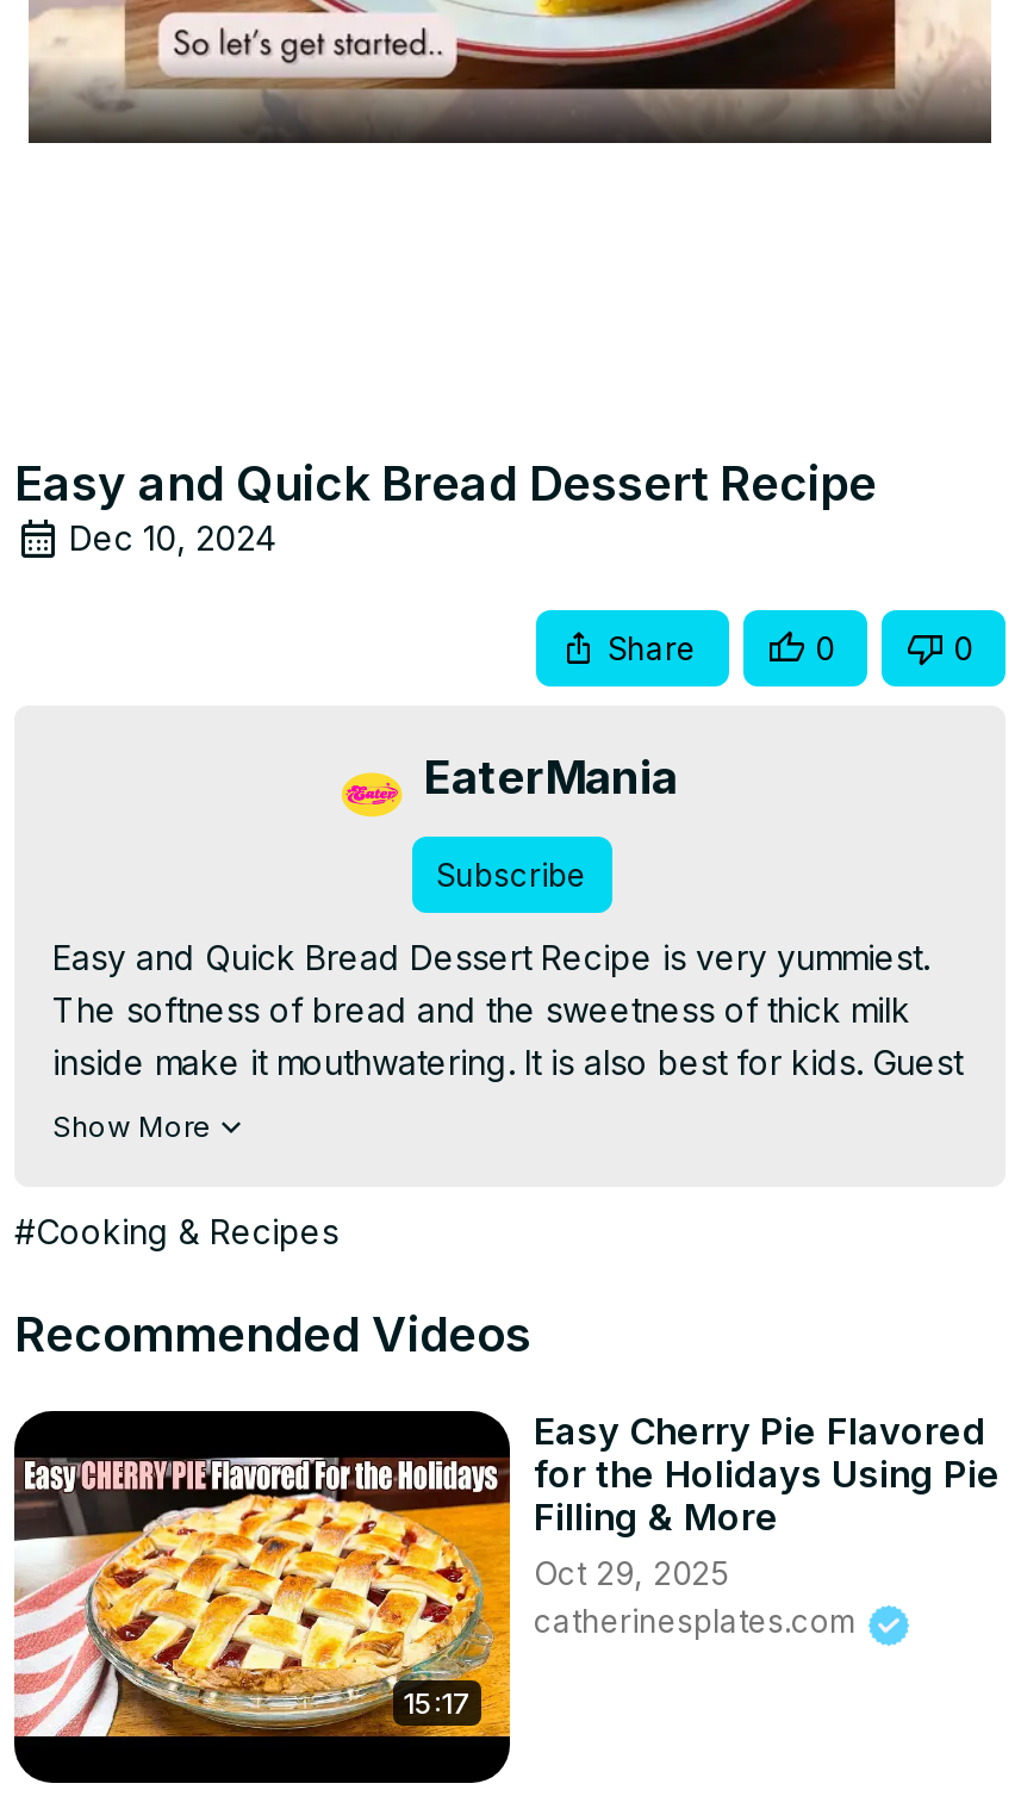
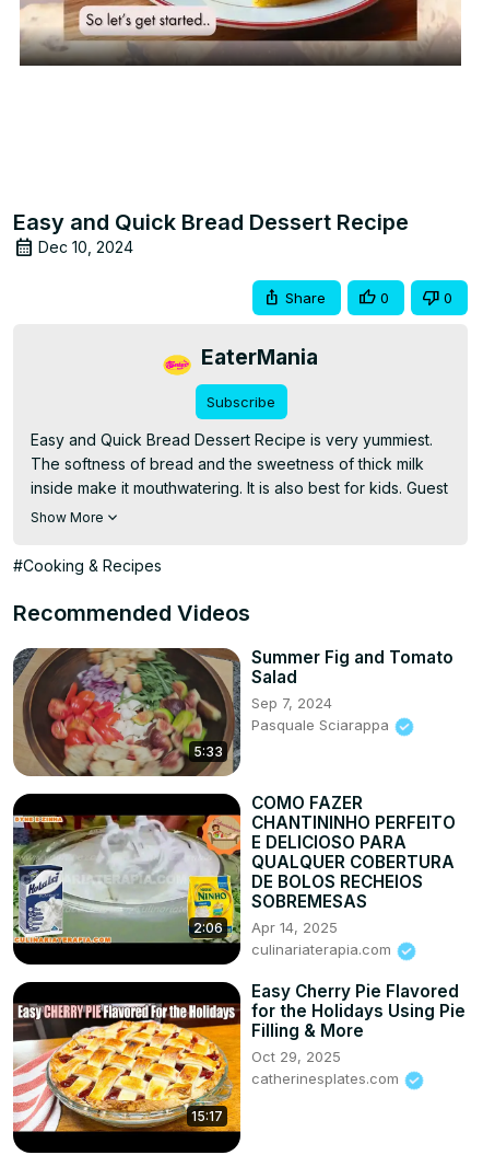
none -> [12,647,241,777] [image] | 5:33
none -> [12,793,236,966] [image] | 2:06
none -> [251,647,453,734] Summer Fig and Tomato | Salad | Sep 7, 2024 | Pasquale Sciarappa
none -> [251,793,456,958] COMO FAZER | CHANTININHO PERFEITO | E DELICIOSO PARA | QUALQUER COBERTURA | DE BOLOS RECHEIOS | SOBREMESAS | Apr 14, 2025 | culinariaterapia.com

